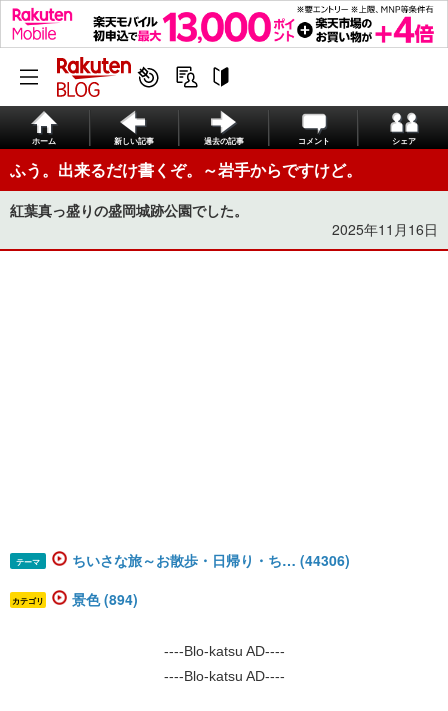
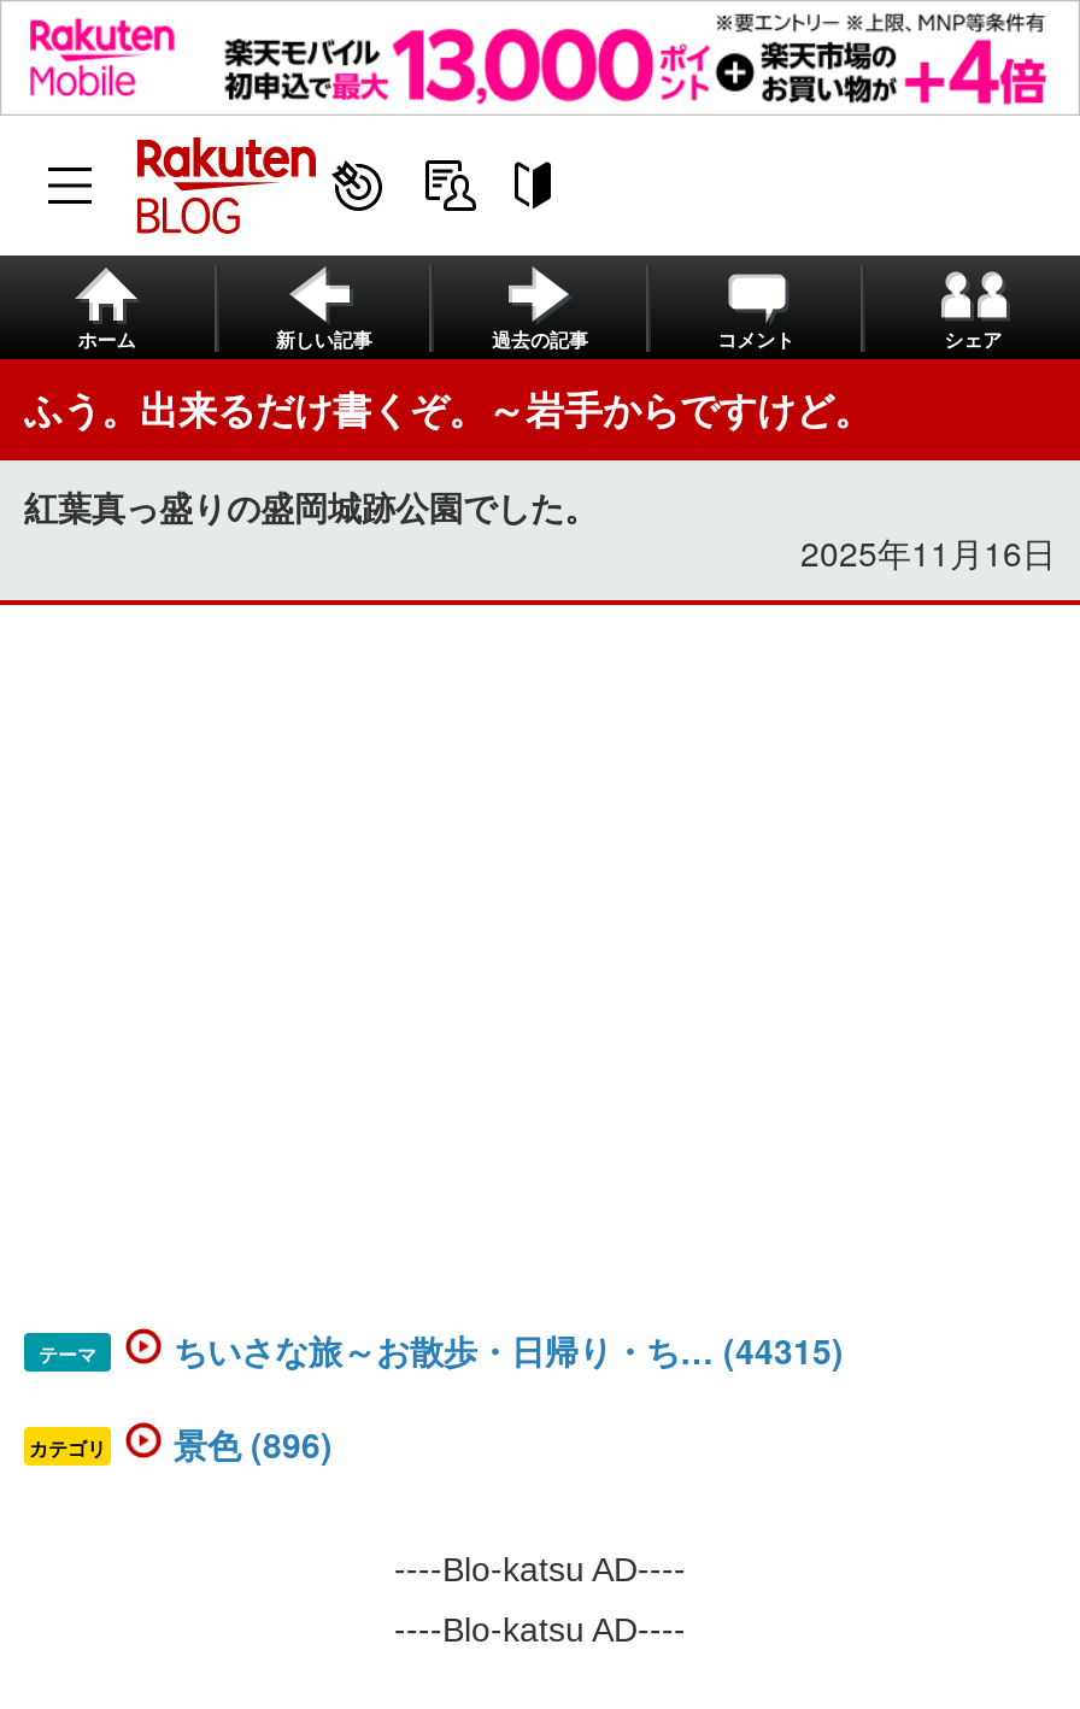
[72,550,350,570] ちいさな旅～お散歩・日帰り・ち… (44306) -> [174,1325,844,1373] ちいさな旅～お散歩・日帰り・ち… (44315)
[72,589,138,609] 景色 (894) -> [174,1419,333,1467] 景色 (896)

